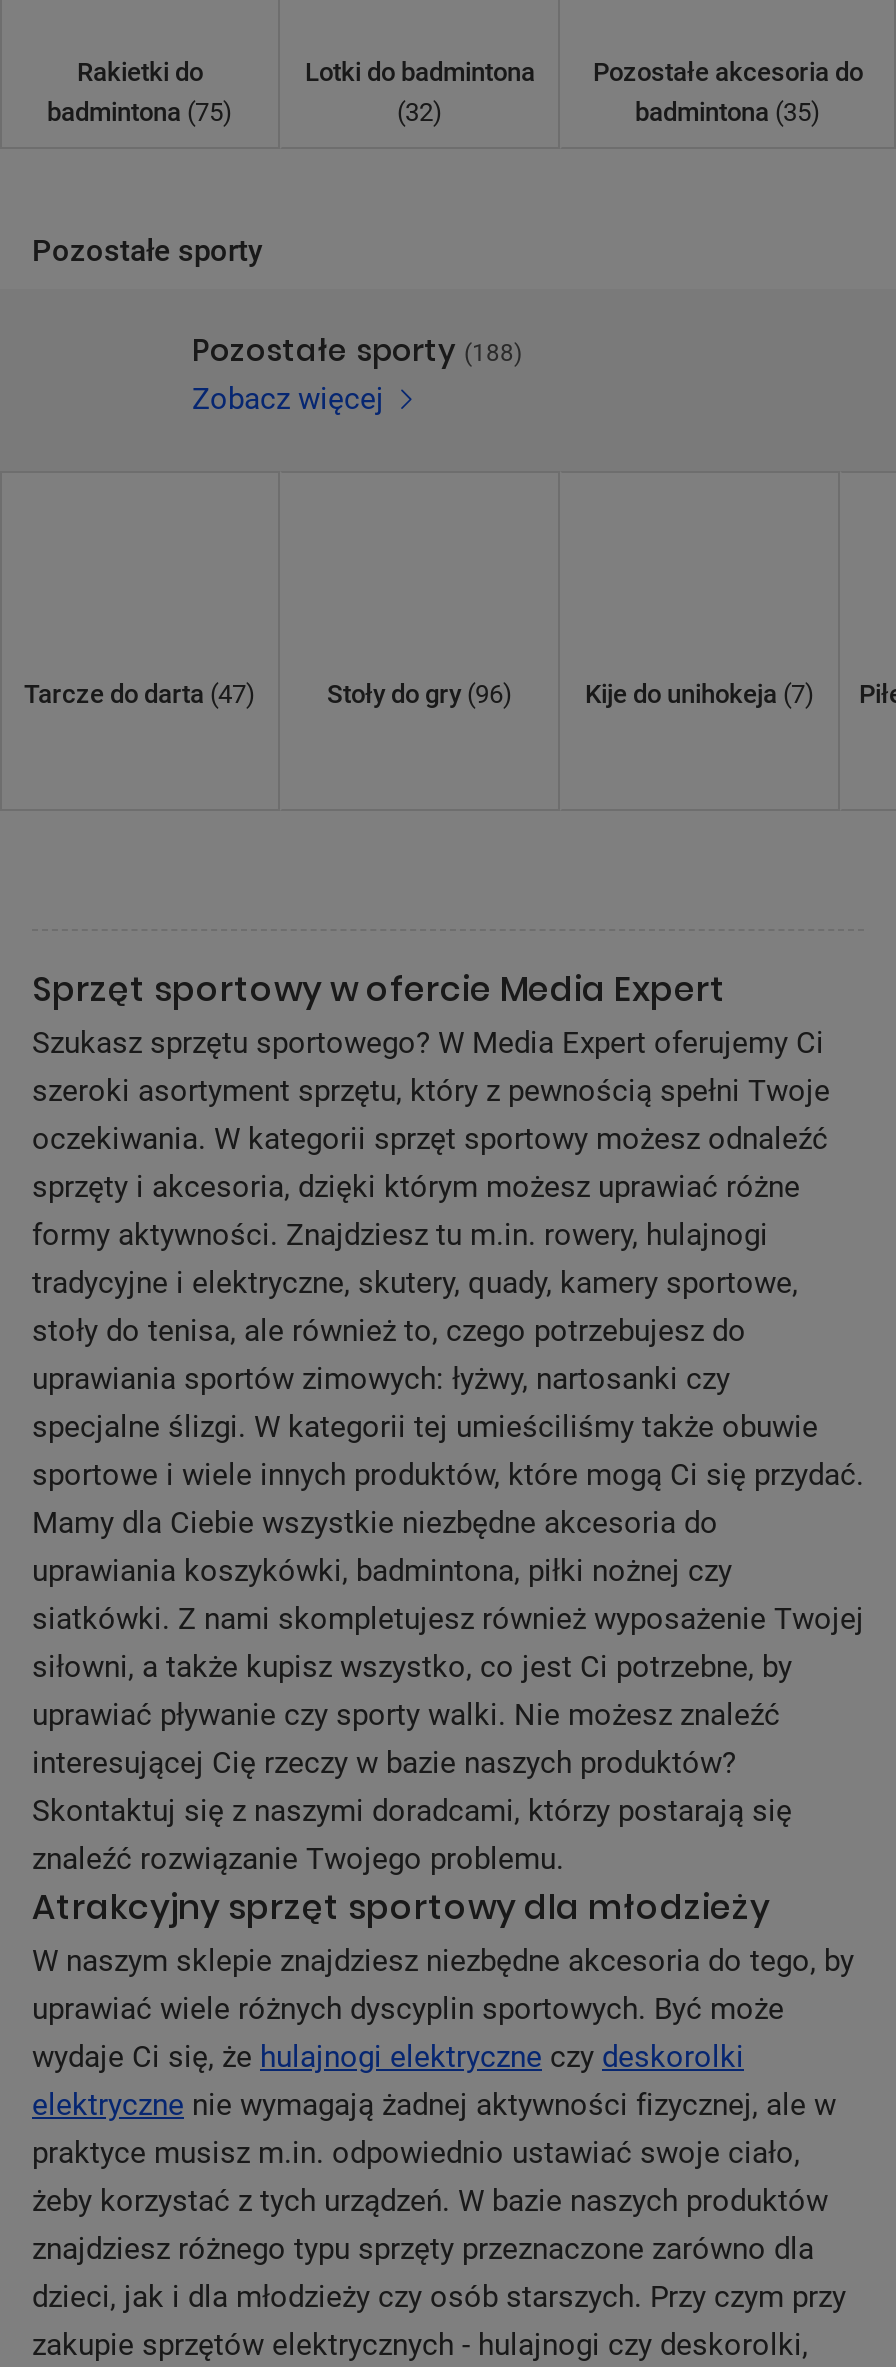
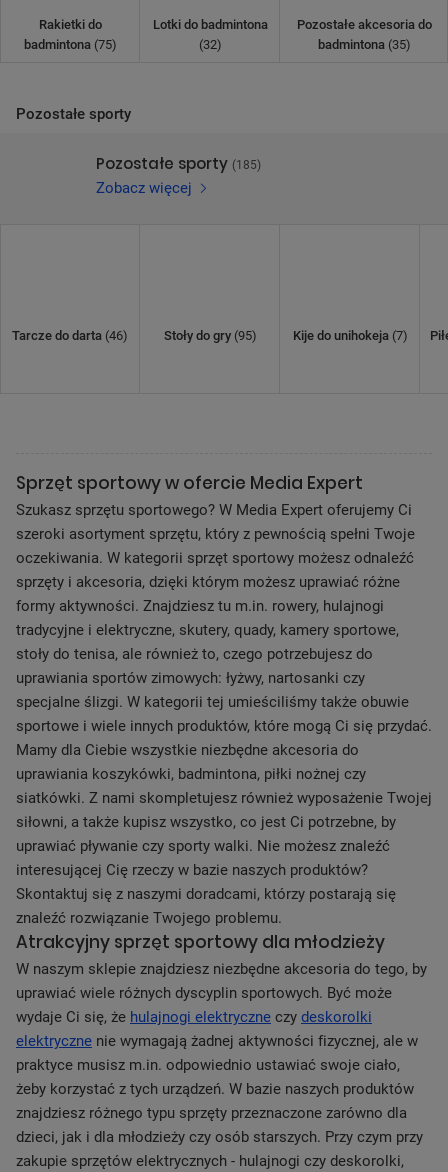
[192,329,522,371] Pozostałe sporty (188) -> [96,153,261,174] Pozostałe sporty (185)
[24,675,256,711] Tarcze do darta (47) -> [12,326,128,344] Tarcze do darta (46)
[327,675,513,711] Stoły do gry (96) -> [163,326,256,344] Stoły do gry (95)

